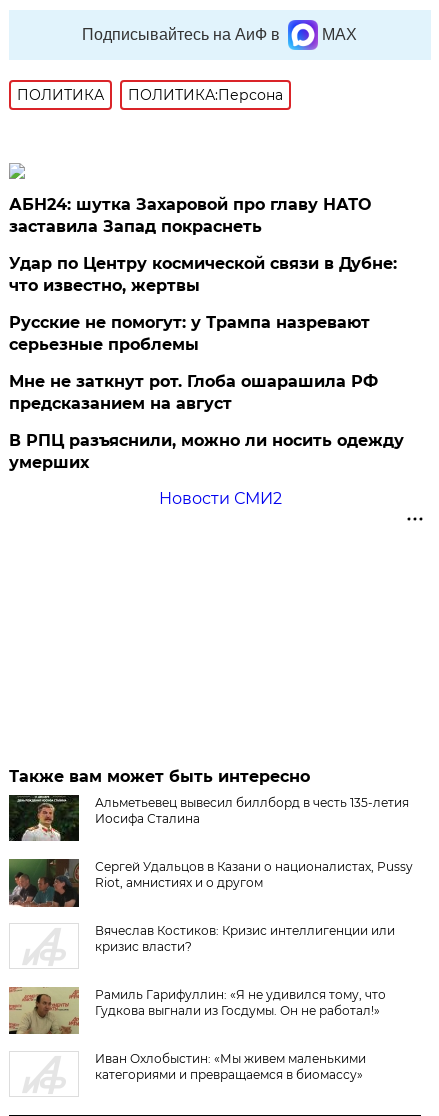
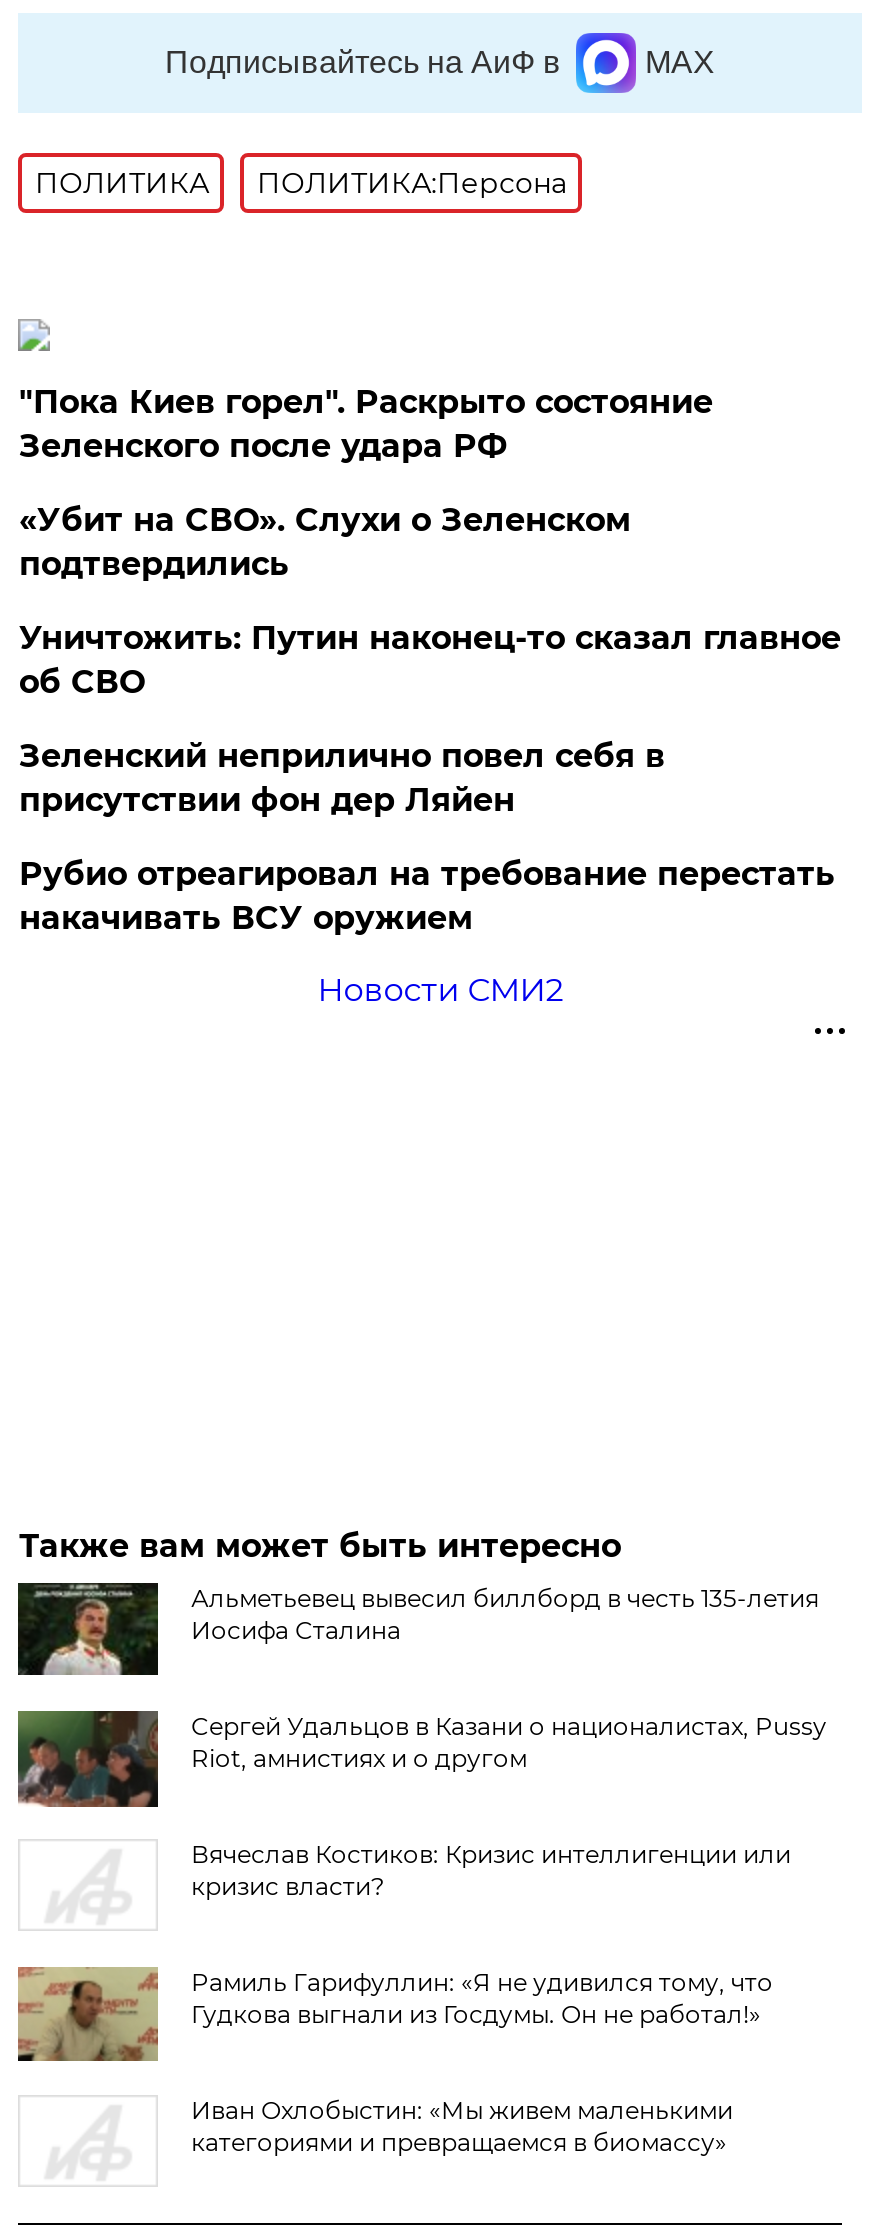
[9,195,371,236] АБН24: шутка Захаровой про главу НАТО | заставила Запад покраснеть -> [19,384,713,466] "Пока Киев горел". Раскрыто состояние | Зеленского после удара РФ
[9,254,397,295] Удар по Центру космической связи в Дубне: | что известно, жертвы -> [19,502,631,584] «Убит на СВО». Слухи о Зеленском | подтвердились
[9,313,370,354] Русские не помогут: у Трампа назревают | серьезные проблемы -> [19,620,841,702] Уничтожить: Путин наконец-то сказал главное | об СВО
[9,372,378,413] Мне не заткнут рот. Глоба ошарашила РФ | предсказанием на август -> [19,738,665,820] Зеленский неприлично повел cебя в | присутствии фон дер Ляйен
[9,431,404,472] В РПЦ разъяснили, можно ли носить одежду | умерших -> [19,856,835,938] Рубио отреагировал на требование перестать | накачивать ВСУ оружием

